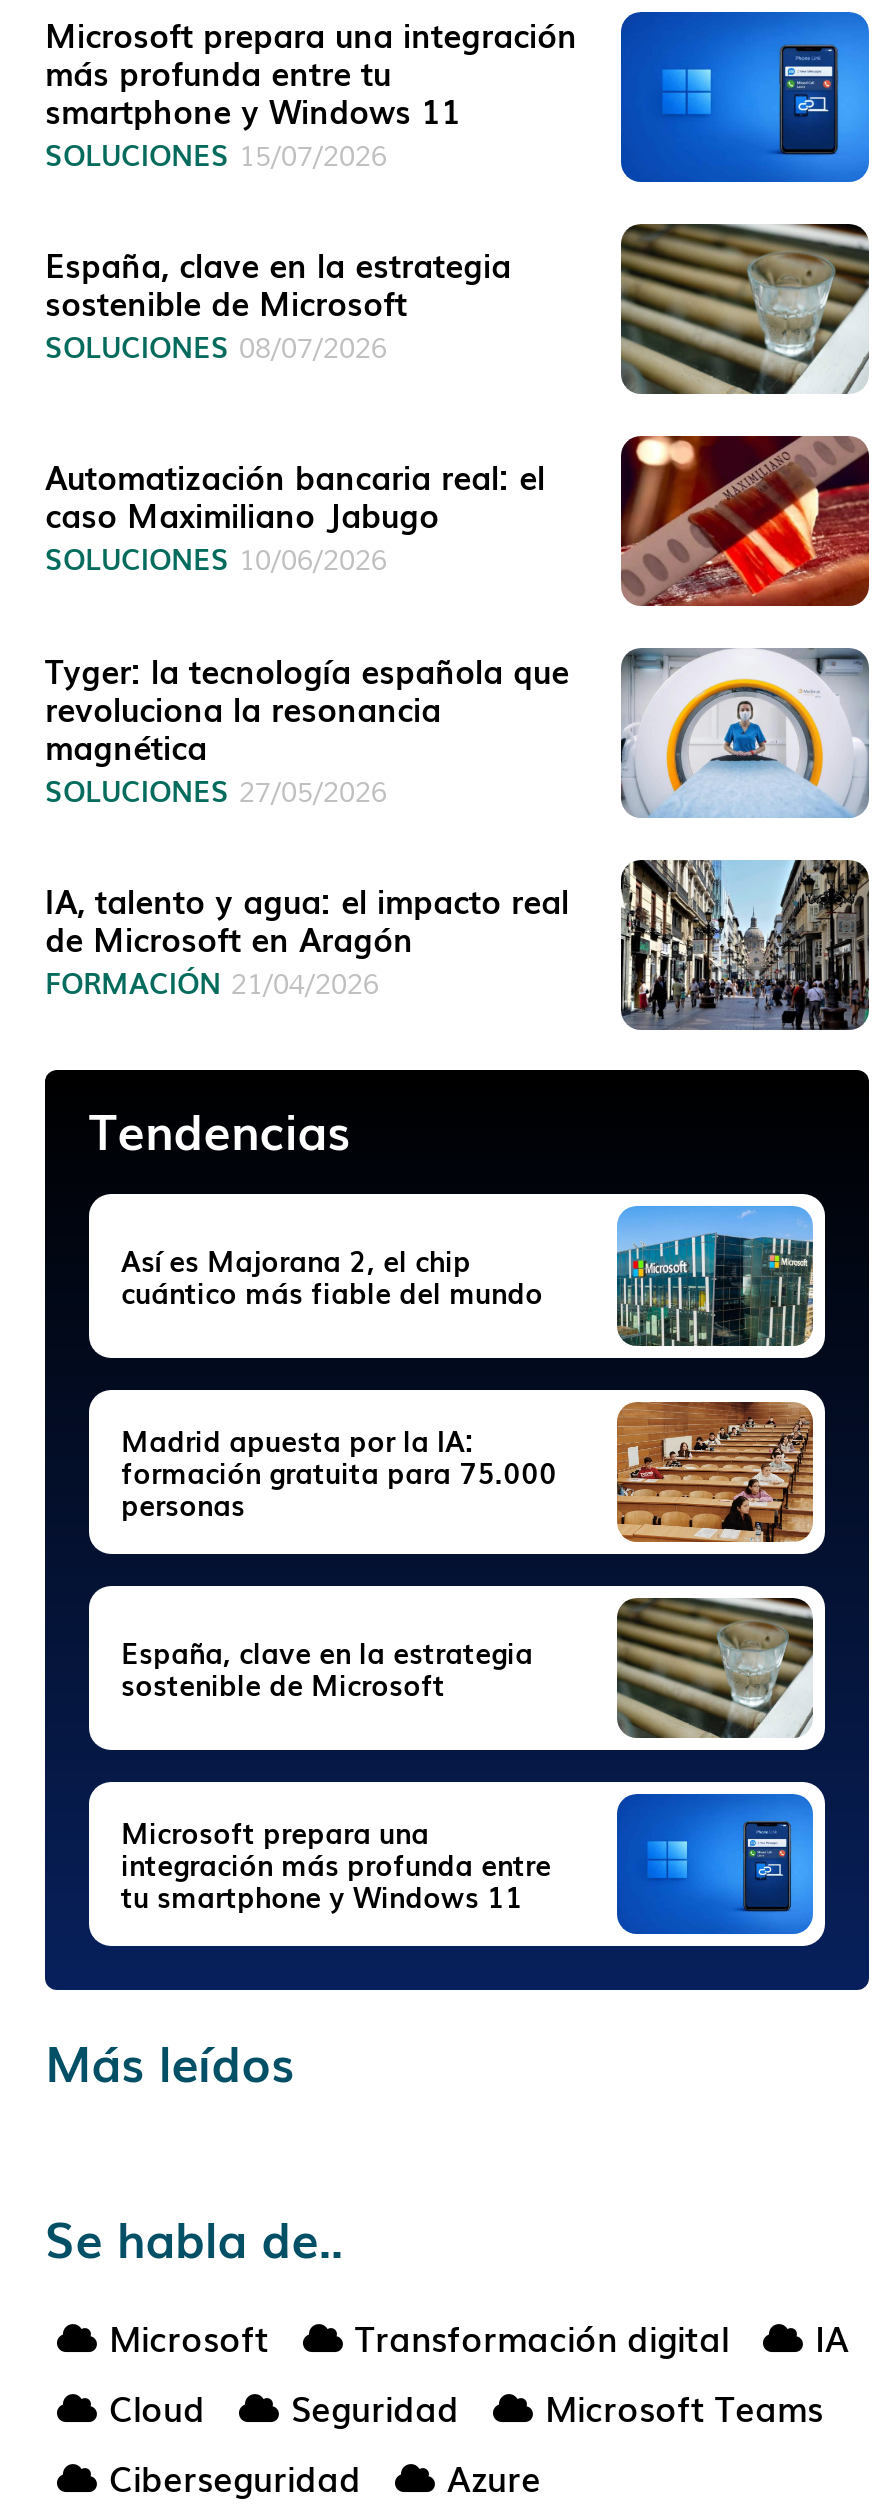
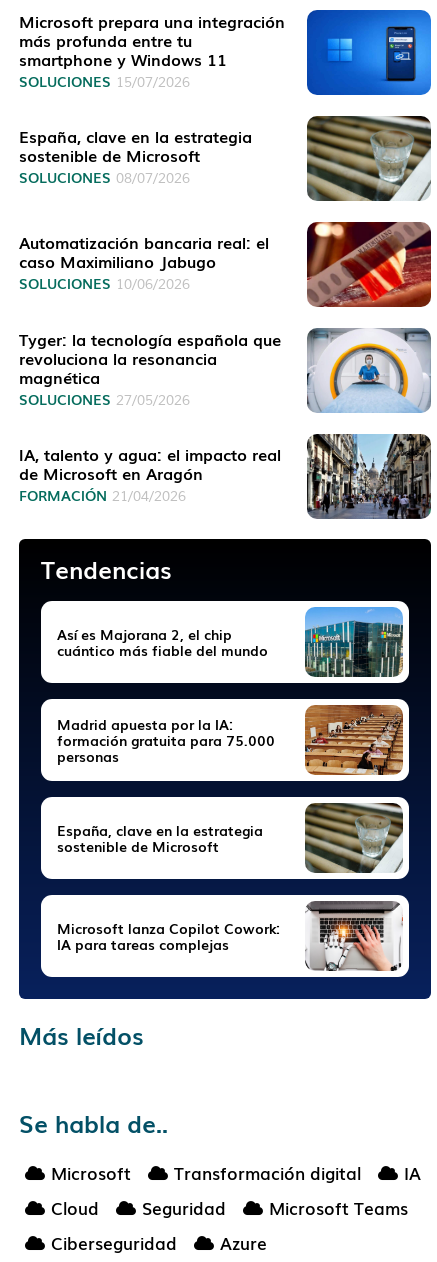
[121,1792,815,1936] [image] | Microsoft prepara una | integración más profunda entre | tu smartphone y Windows 11 -> [57,900,404,972] [image] | Microsoft lanza Copilot Cowork: | IA para tareas complejas

